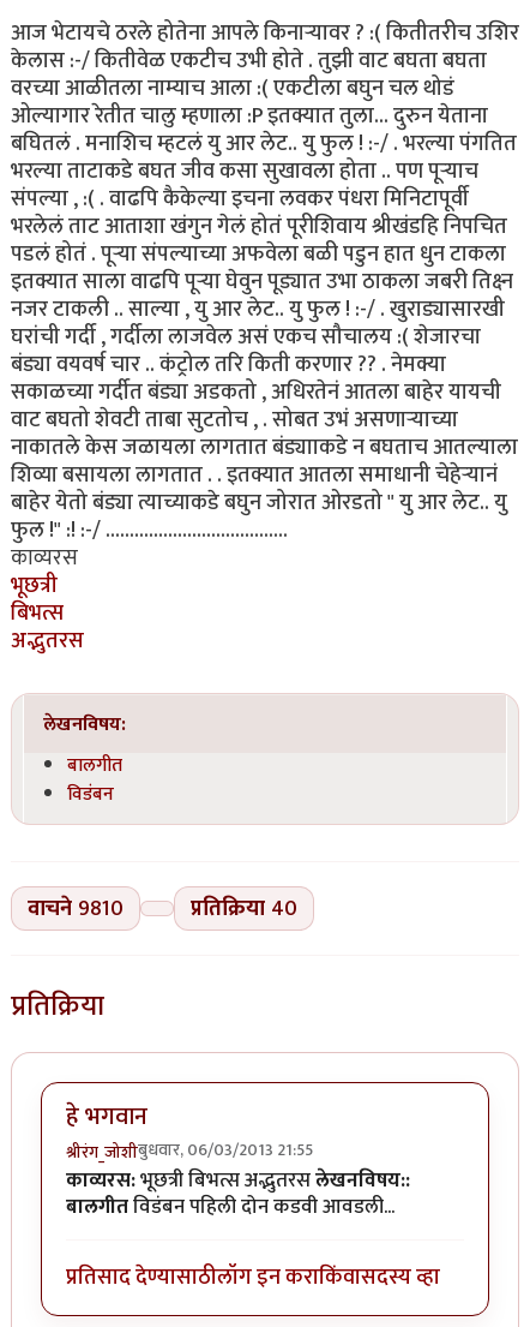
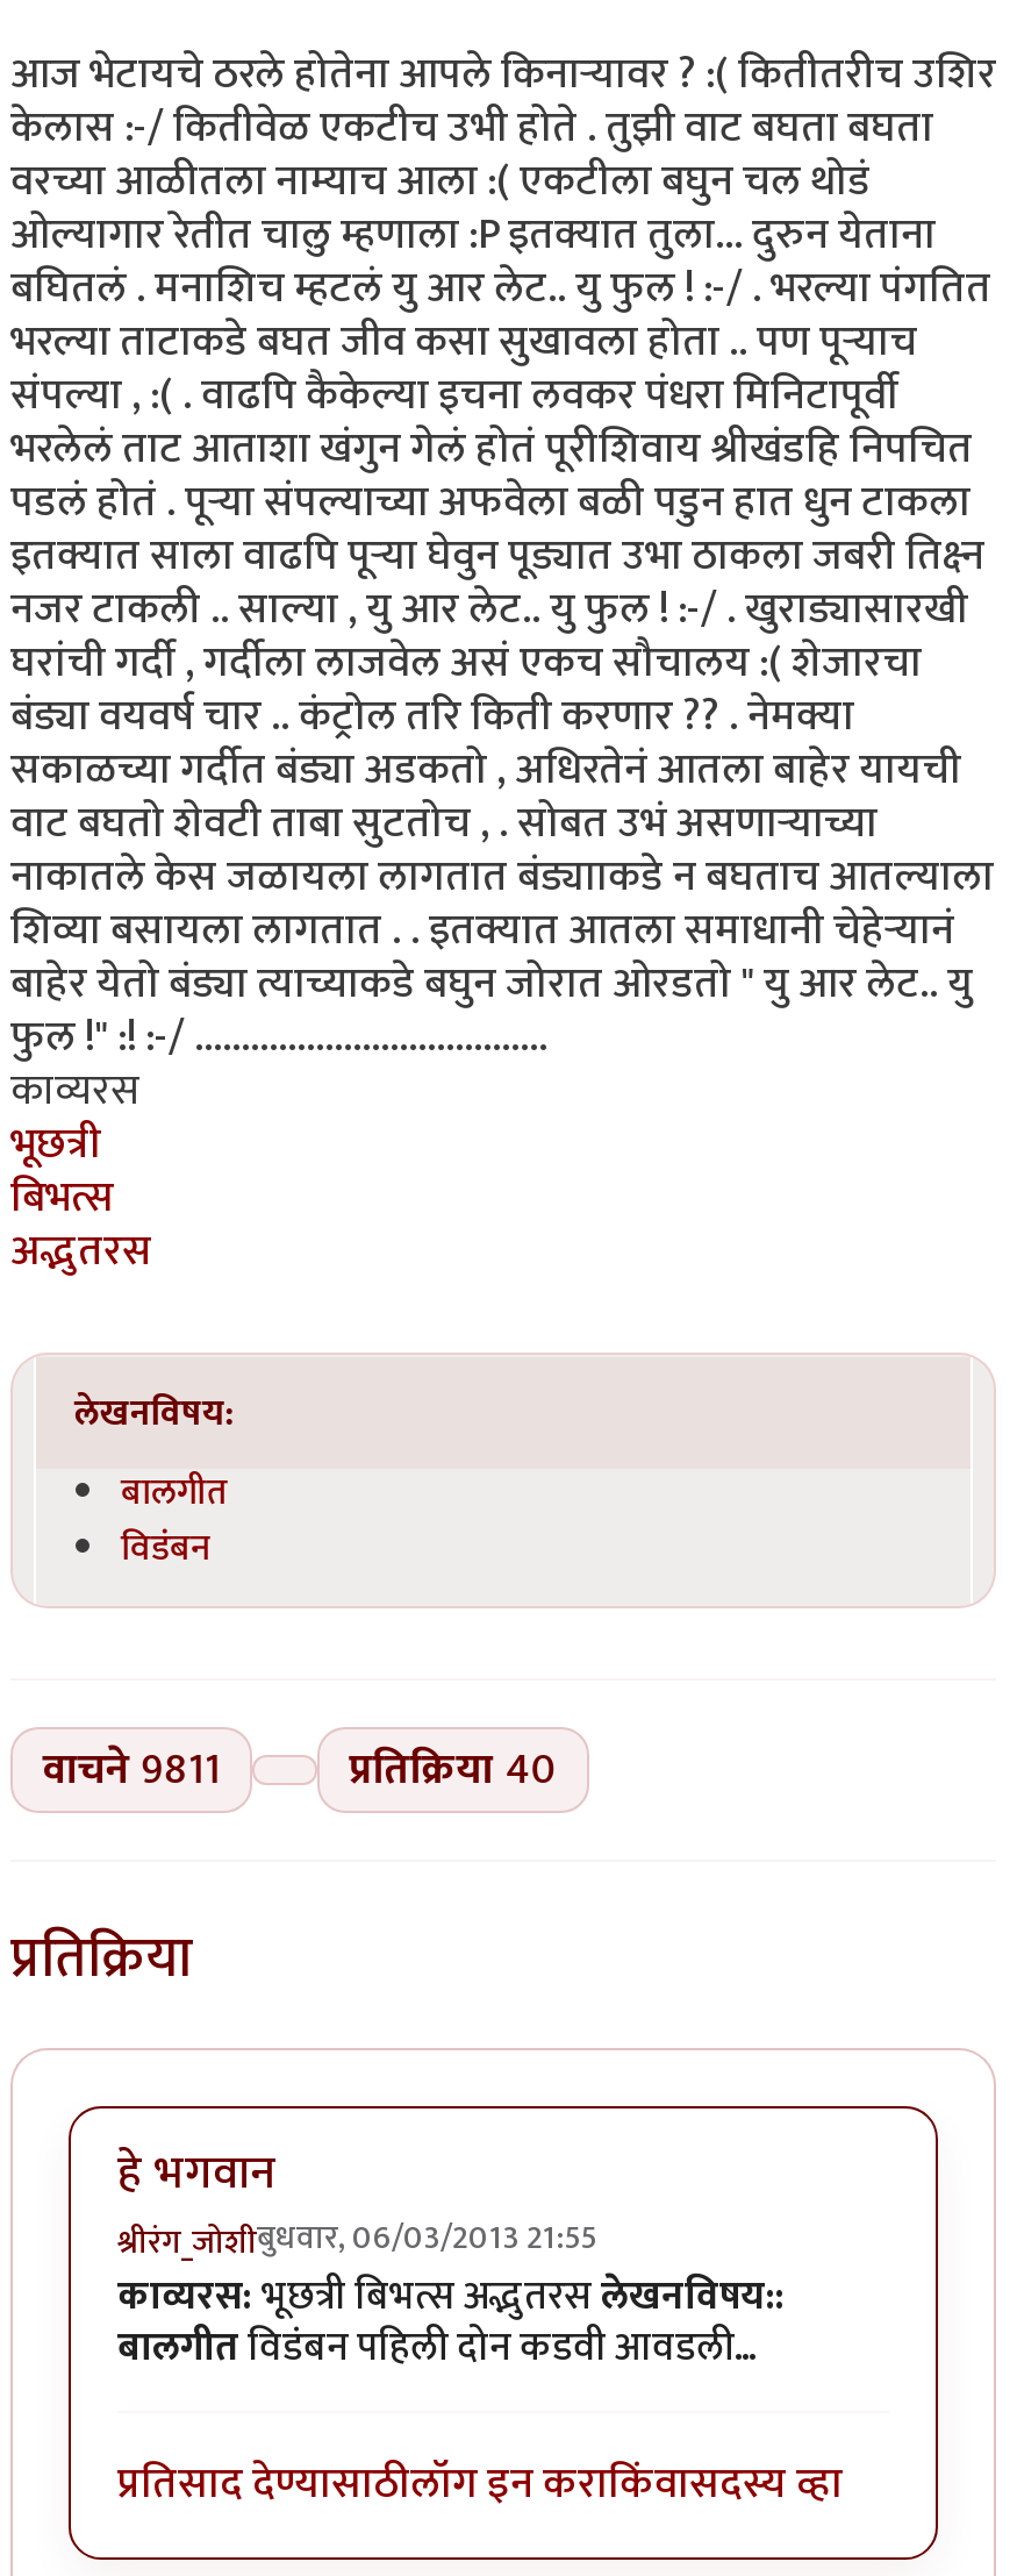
[27,890,298,927] वाचने 9810 प्रतिक्रिया 40 -> [43,1734,557,1806] वाचने 9811 प्रतिक्रिया 40

